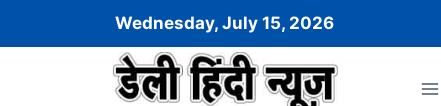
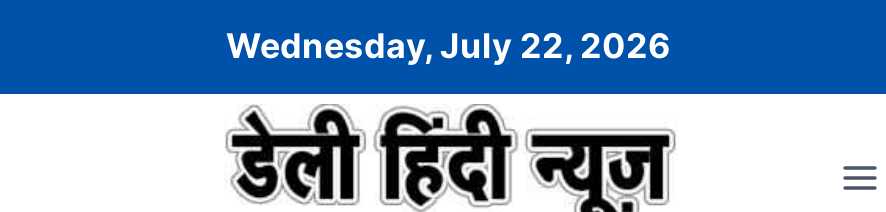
[114,13,333,33] Wednesday, July 15, 2026 -> [226,26,670,66] Wednesday, July 22, 2026

